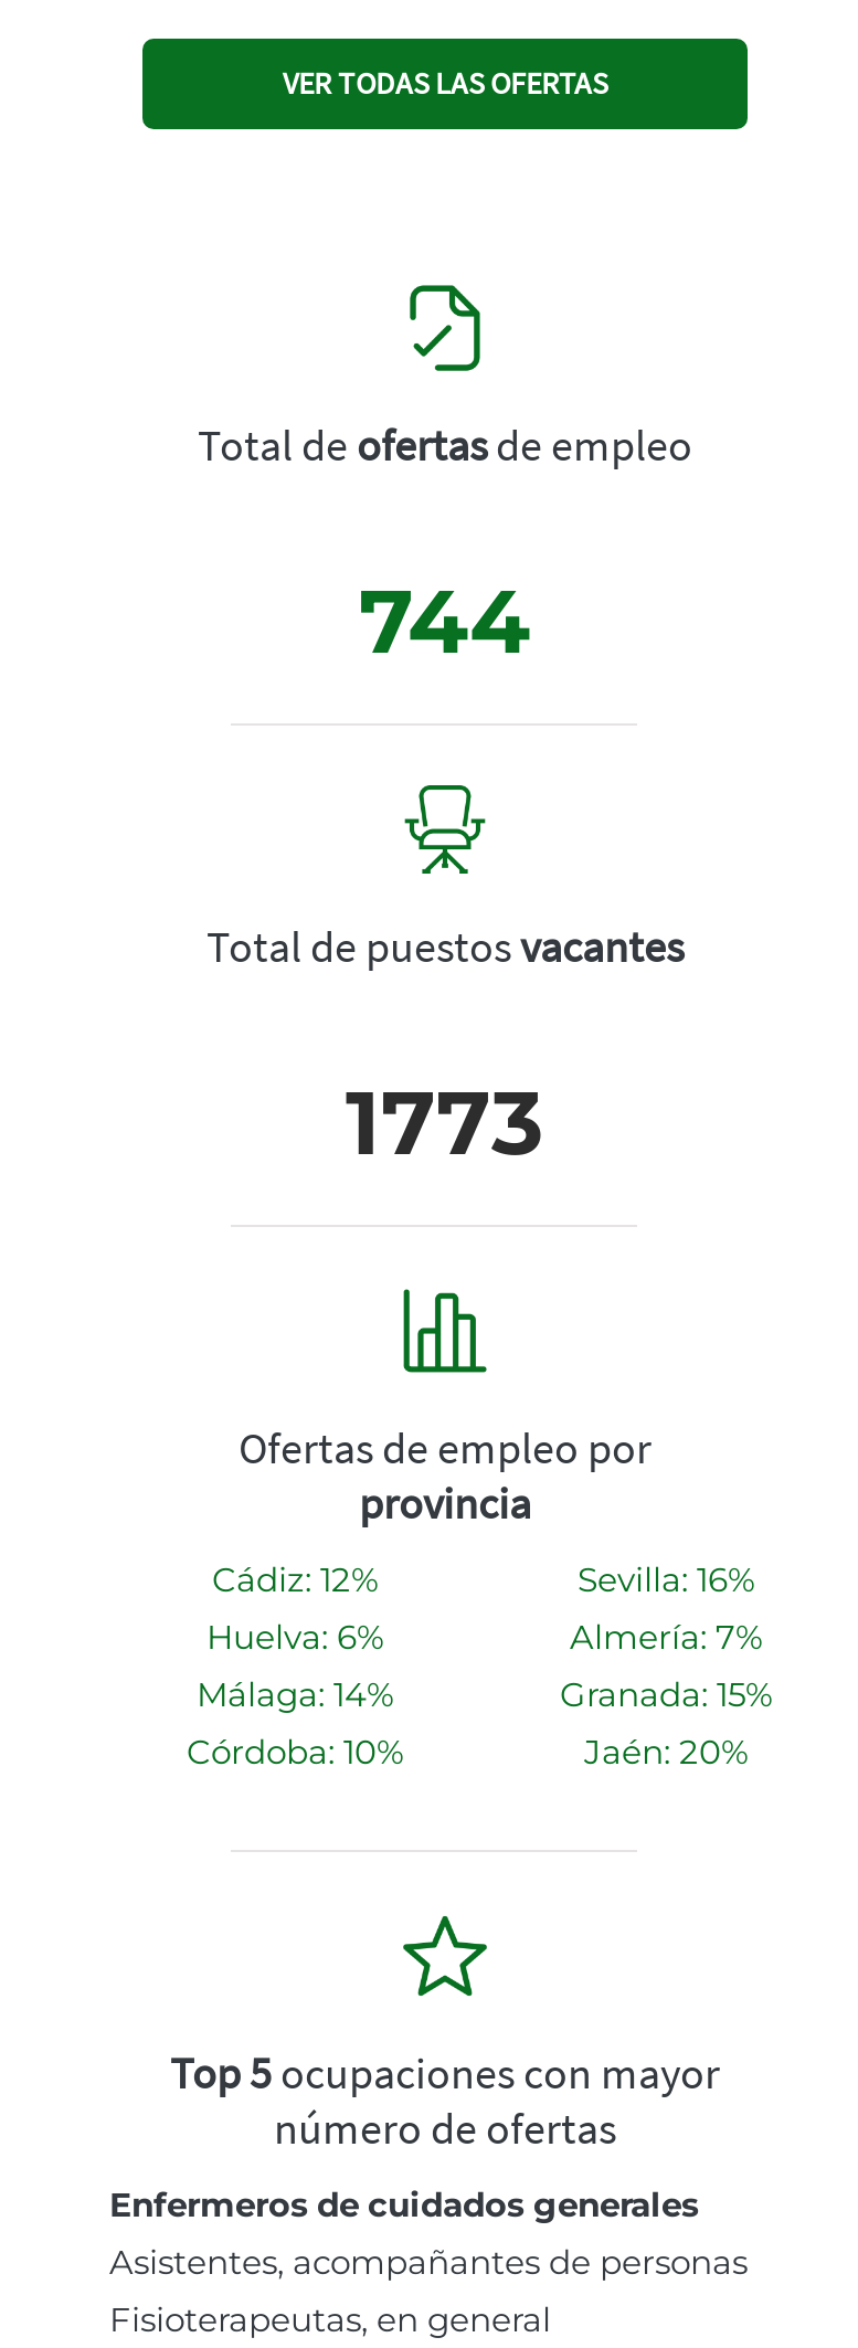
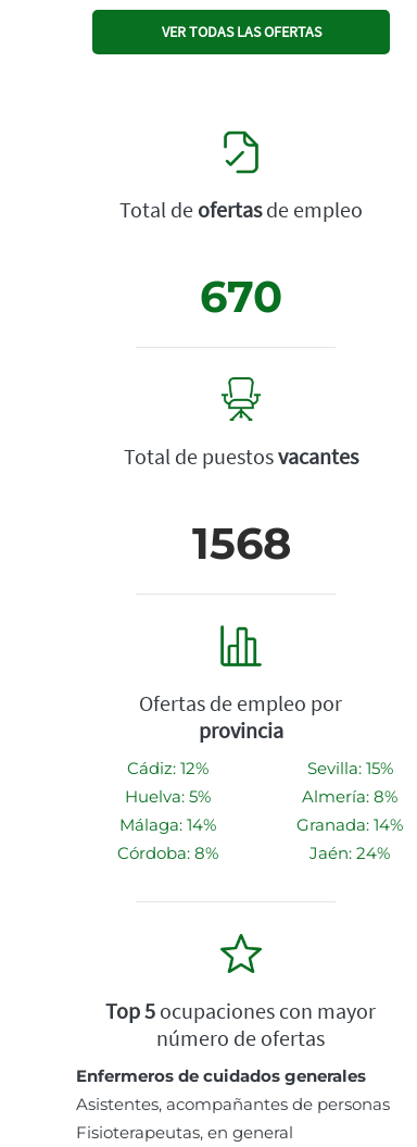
[359,566,531,674] 744 -> [200,270,282,323] 670
[346,1067,544,1176] 1773 -> [192,517,290,570] 1568
[578,1558,754,1600] Sevilla: 16% -> [307,758,393,779] Sevilla: 15%
[206,1615,383,1657] Huelva: 6% -> [124,786,210,807] Huelva: 5%
[570,1615,762,1657] Almería: 7% -> [302,786,397,807] Almería: 8%
[560,1673,772,1715] Granada: 15% -> [296,815,403,835] Granada: 14%
[187,1730,403,1772] Córdoba: 10% -> [117,843,218,863] Córdoba: 8%
[584,1730,748,1772] Jaén: 20% -> [309,843,390,863] Jaén: 24%

